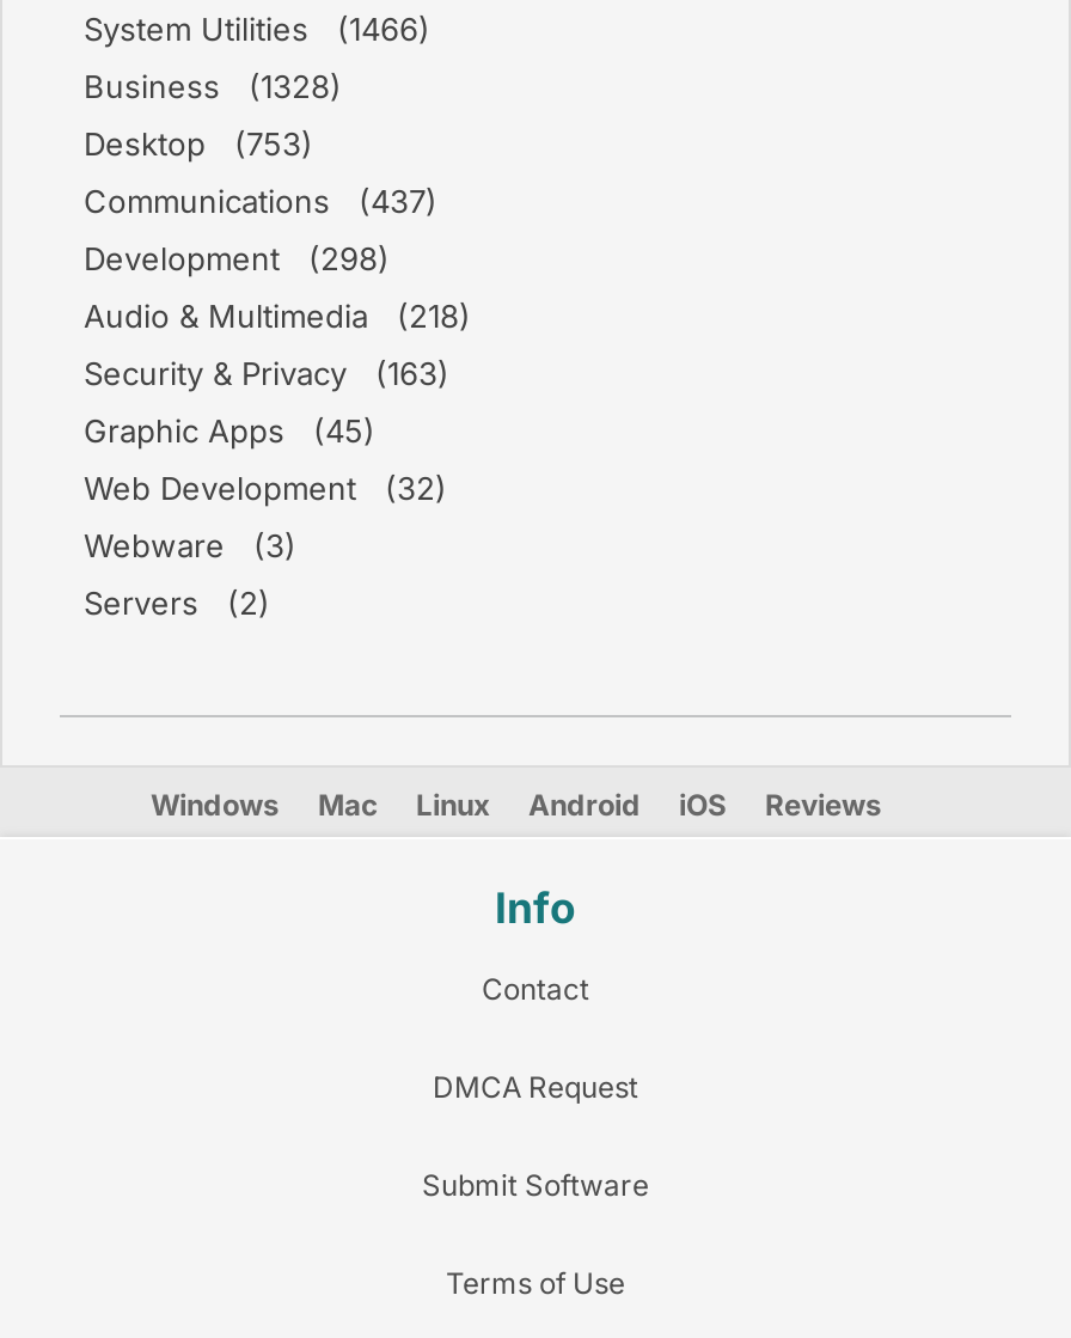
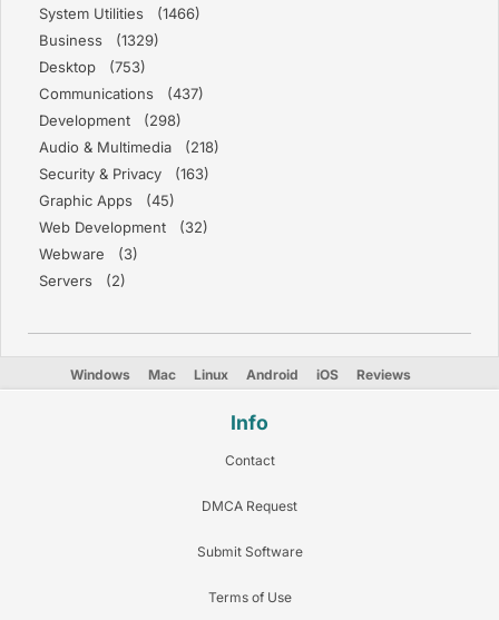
[84,67,342,106] Business (1328) -> [39,31,159,49] Business (1329)

